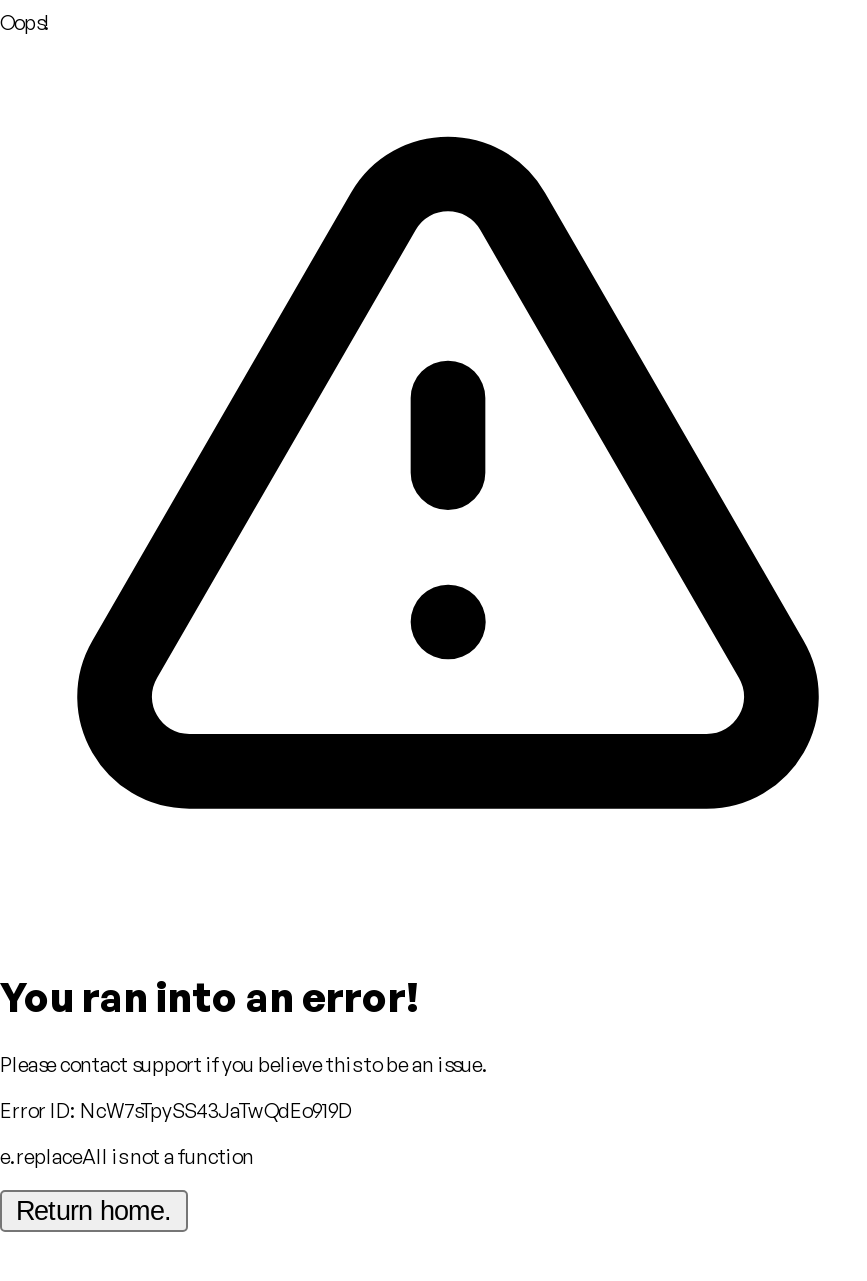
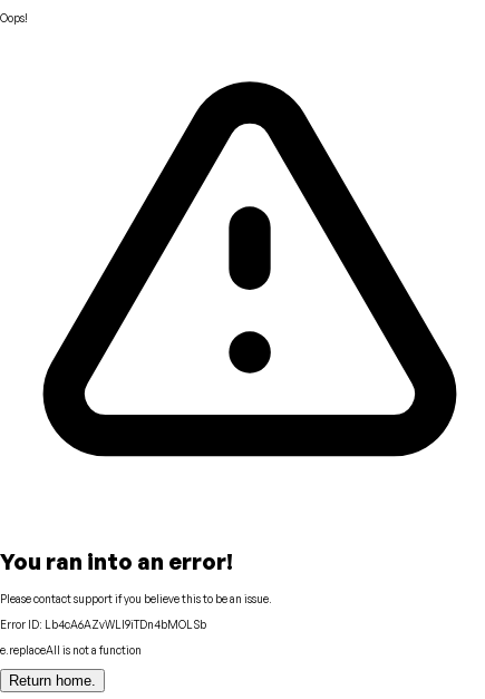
[0,1098,352,1122] Error ID: NcW7sTpySS43JaTwQdEo919D -> [0,617,206,631] Error ID: Lb4cA6AZvWLl9iTDn4bMOLSb

